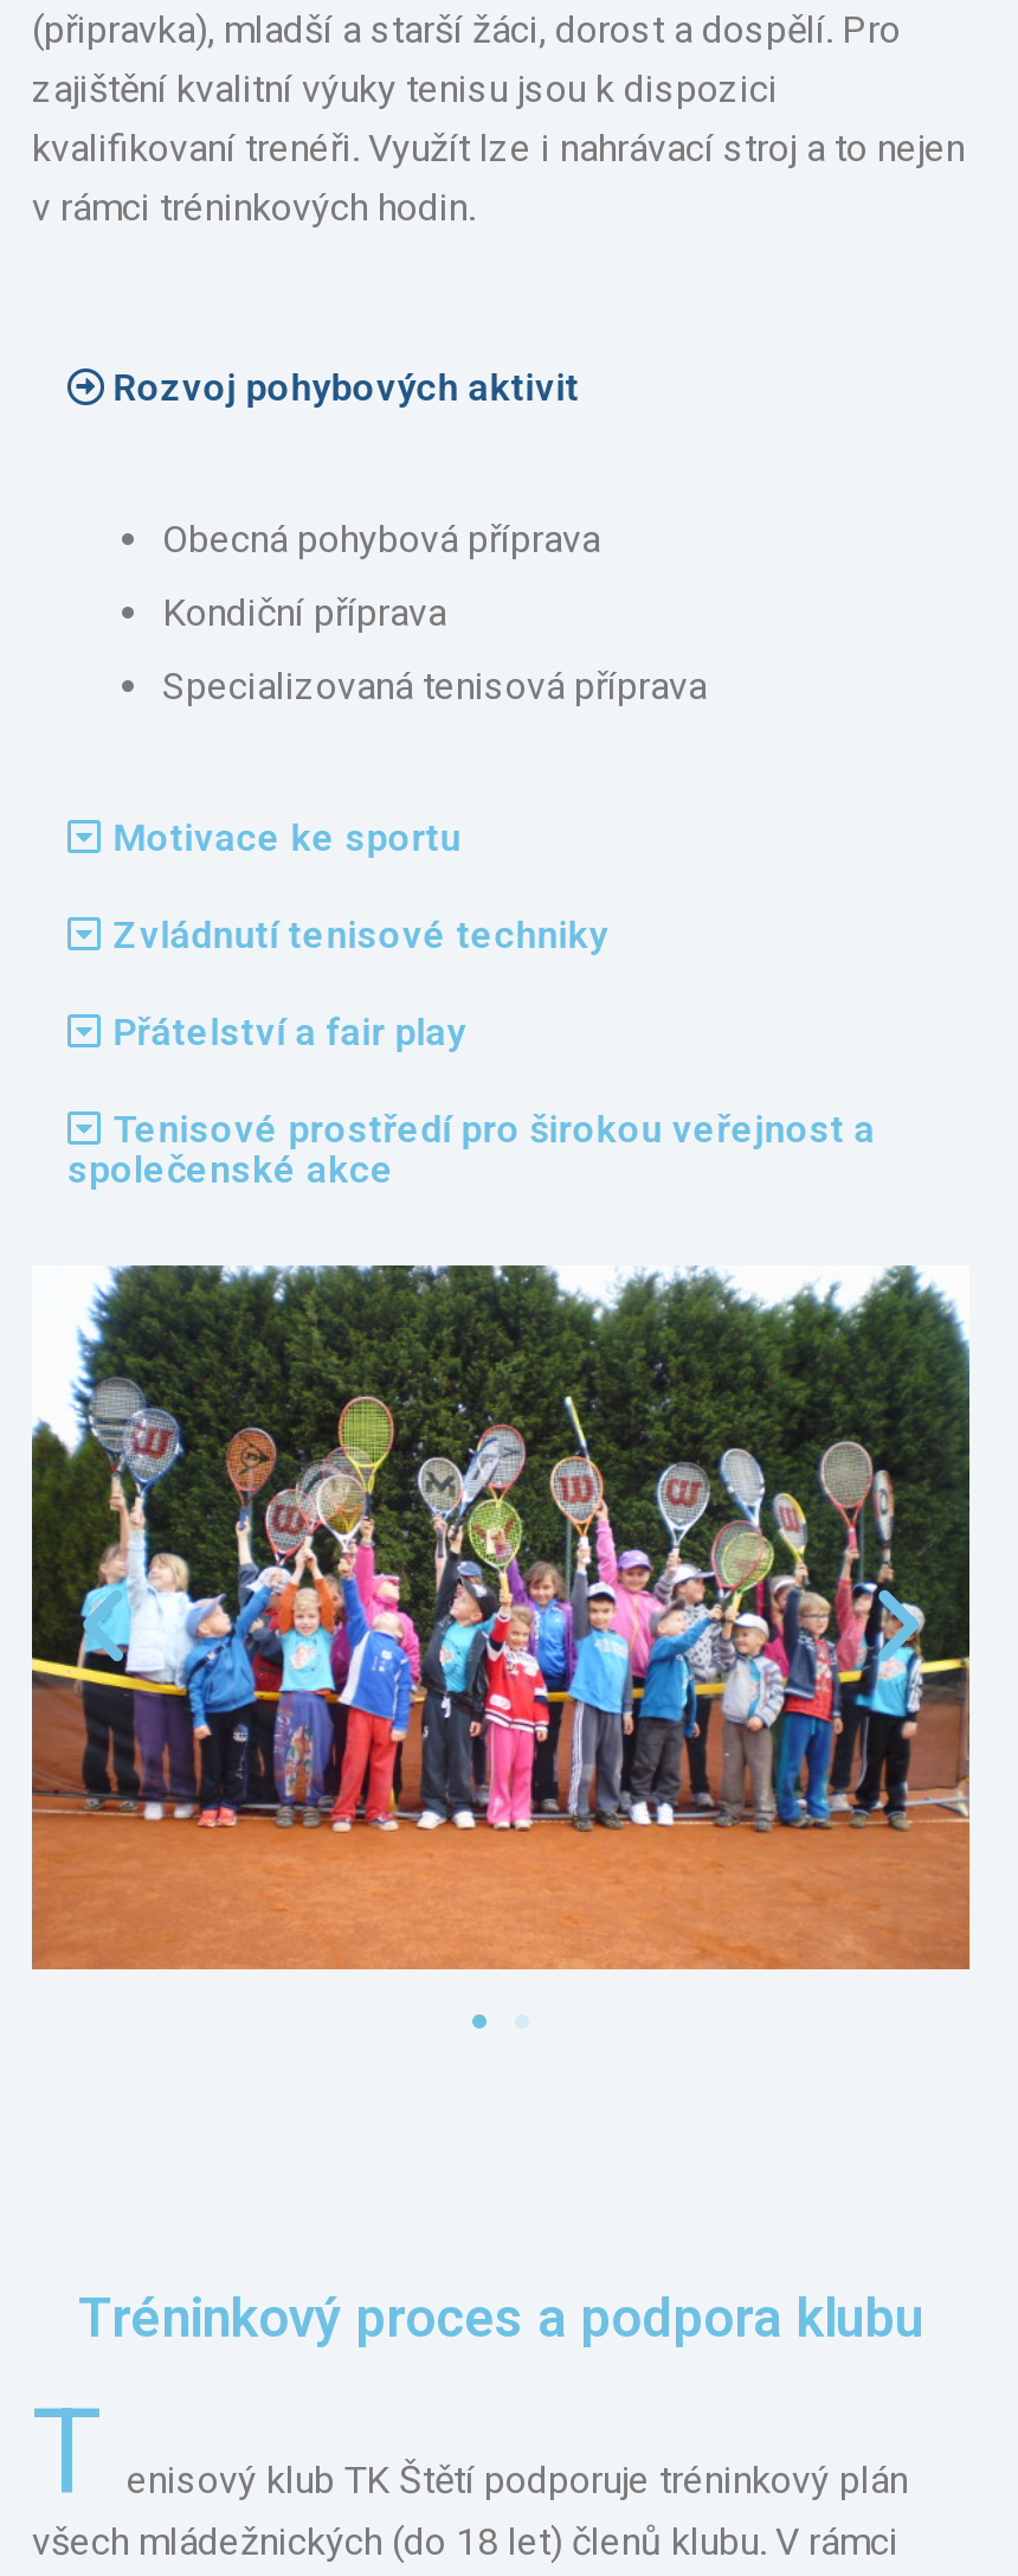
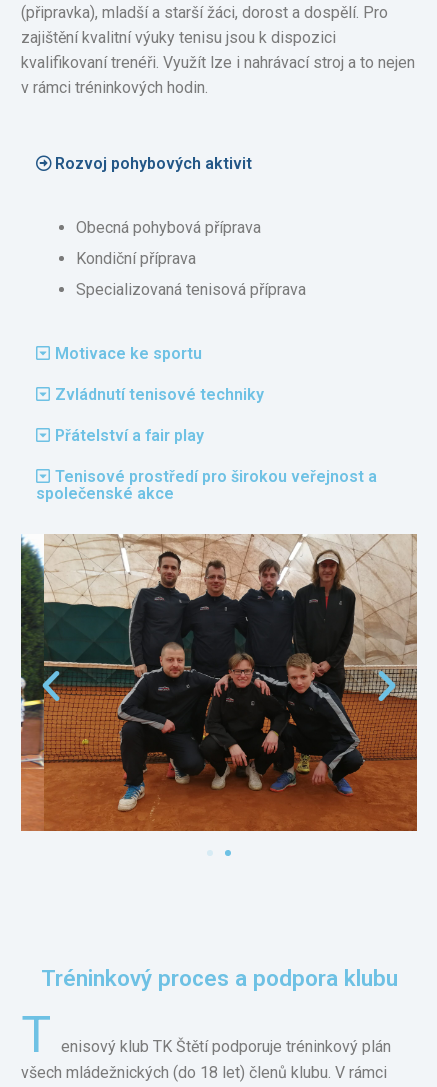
[30,1263,972,1972] [image] -> [20,533,418,831] [image]

